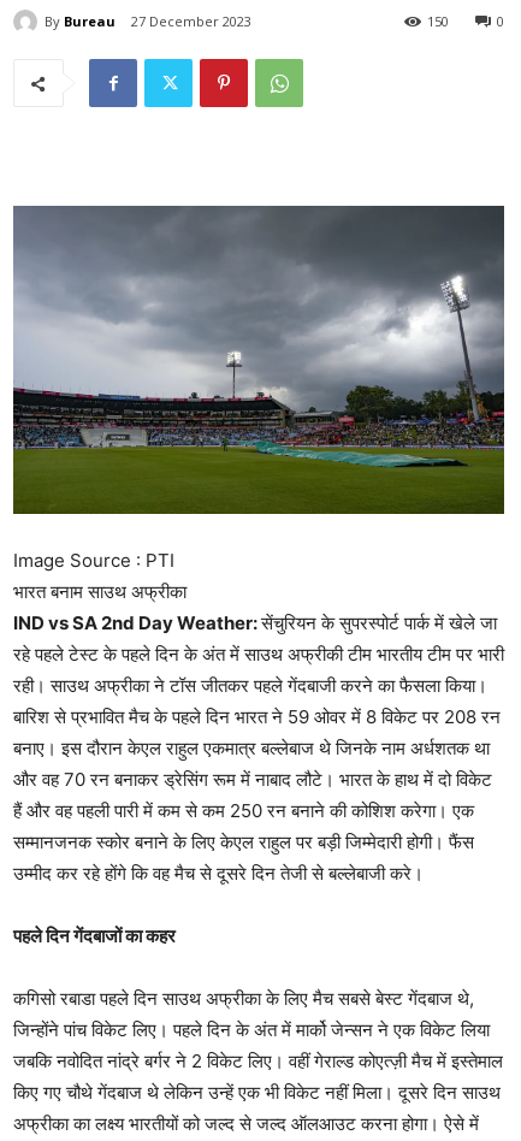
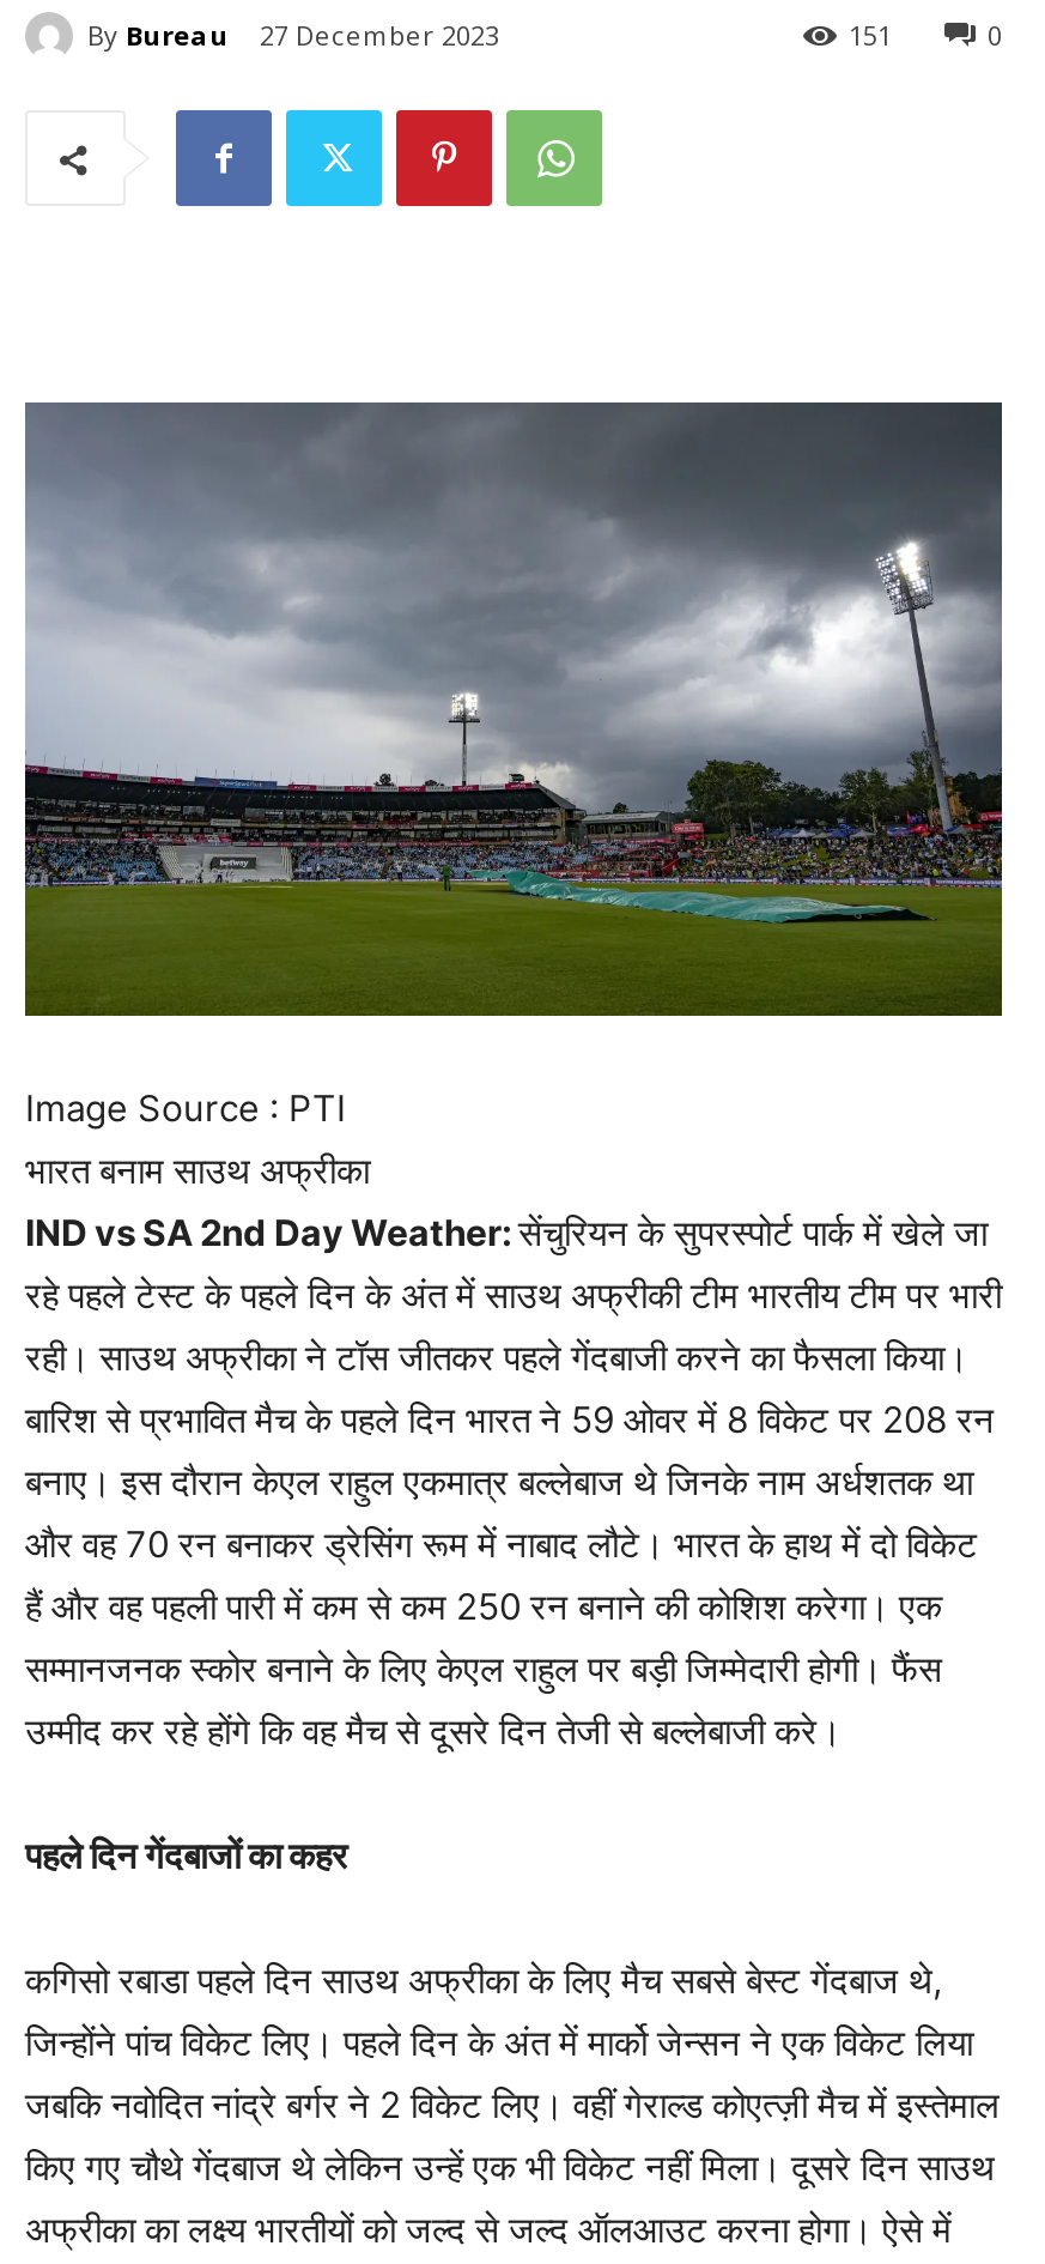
[427,12,449,30] 150 -> [849,17,892,53] 151

